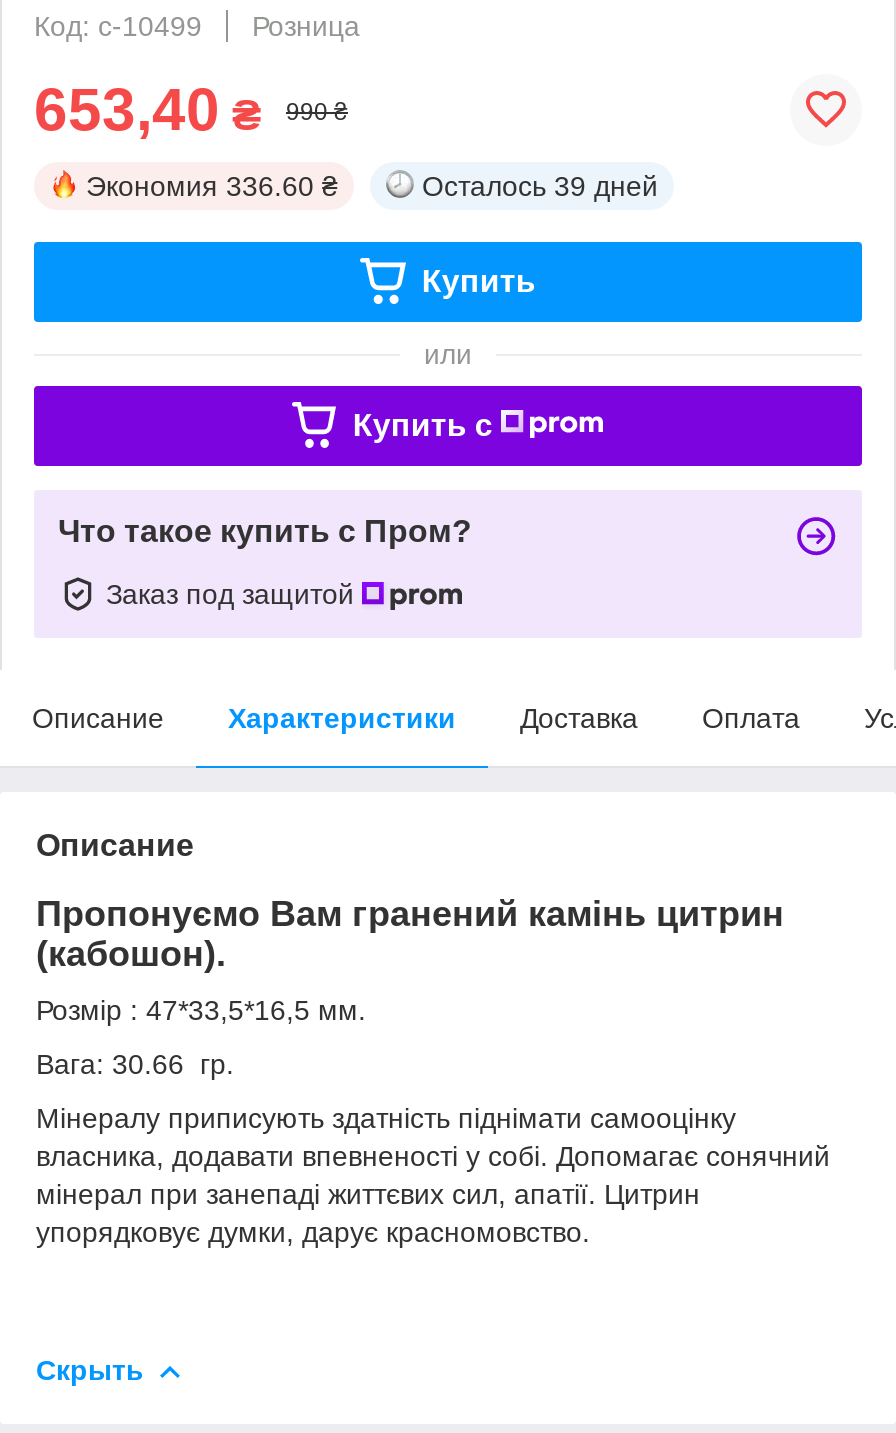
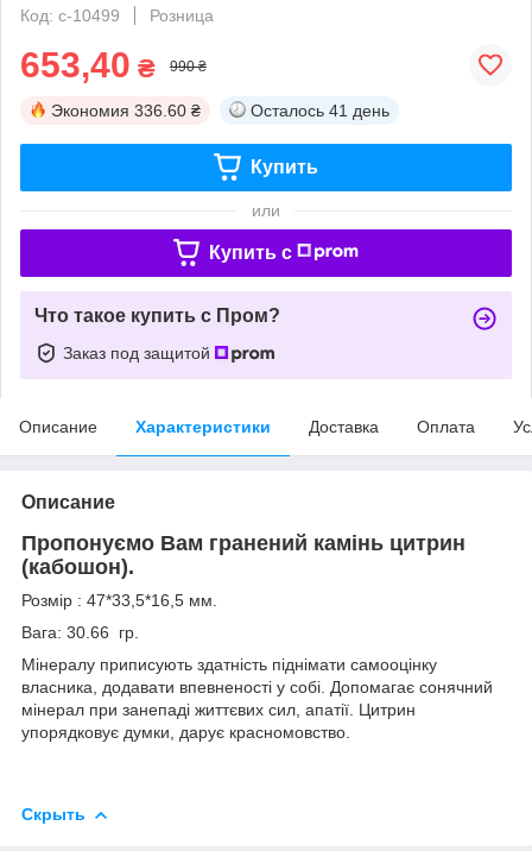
[422,170,658,202] Осталось 39 дней -> [251,101,389,120] Осталось 41 день

